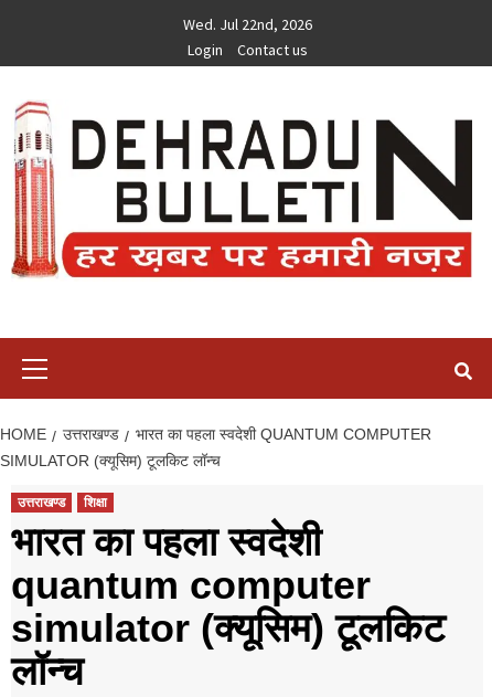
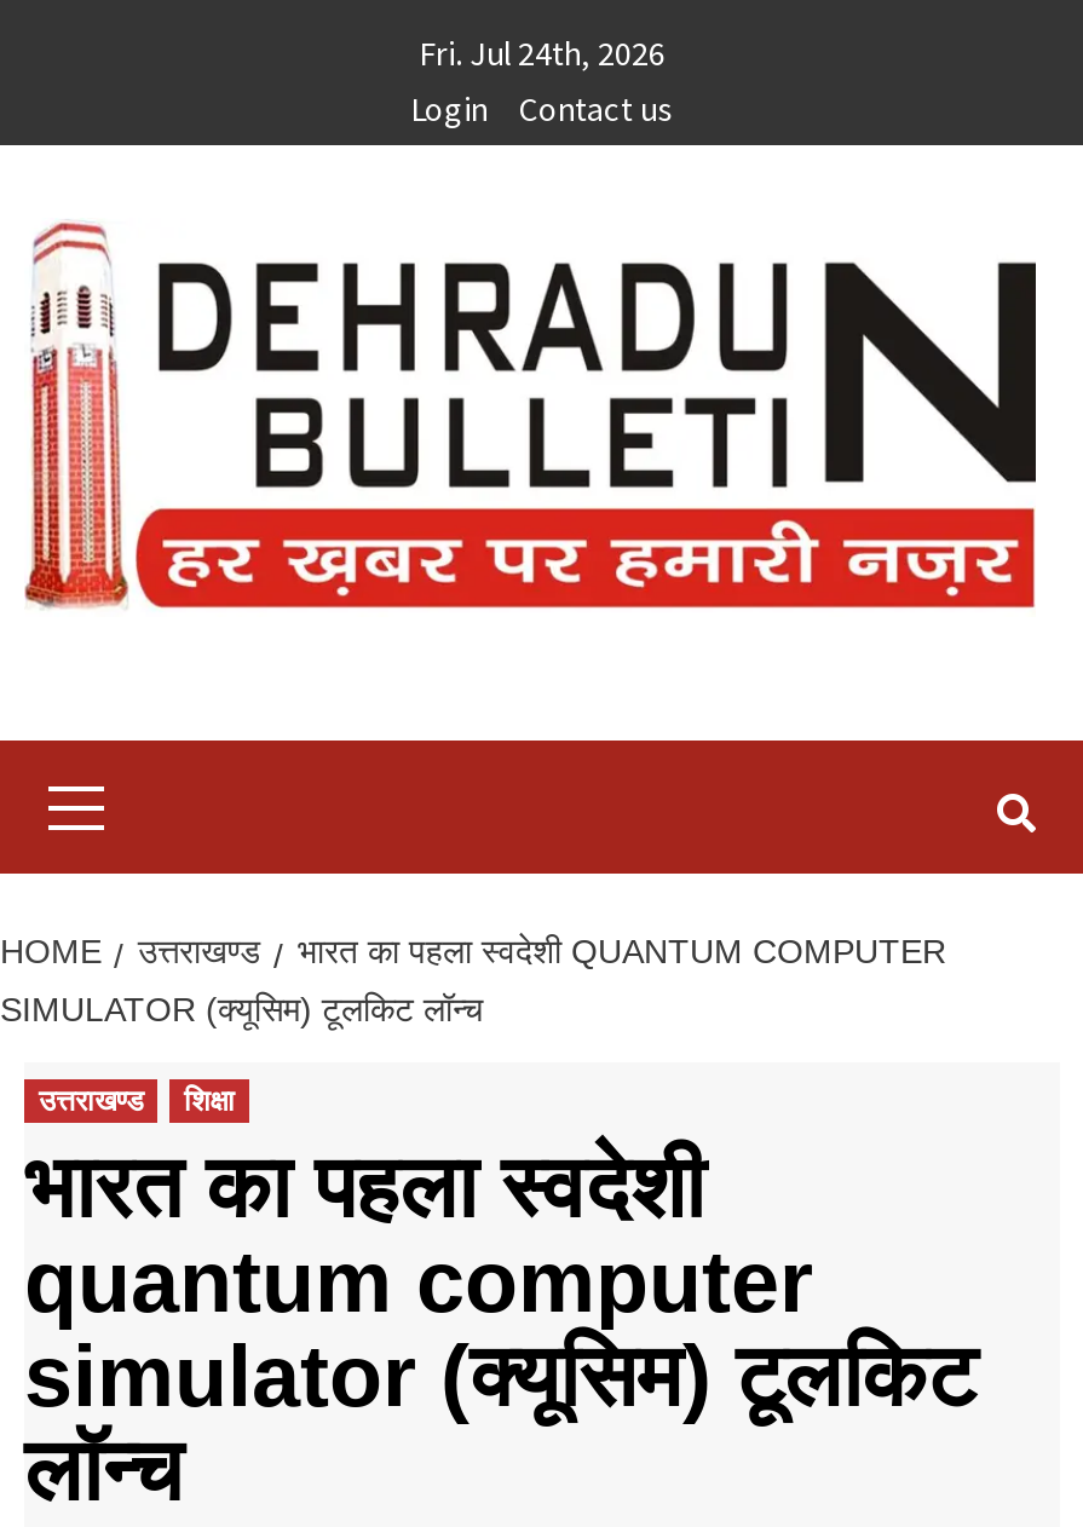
[183,14,312,34] Wed. Jul 22nd, 2026 -> [419,31,666,75] Fri. Jul 24th, 2026

